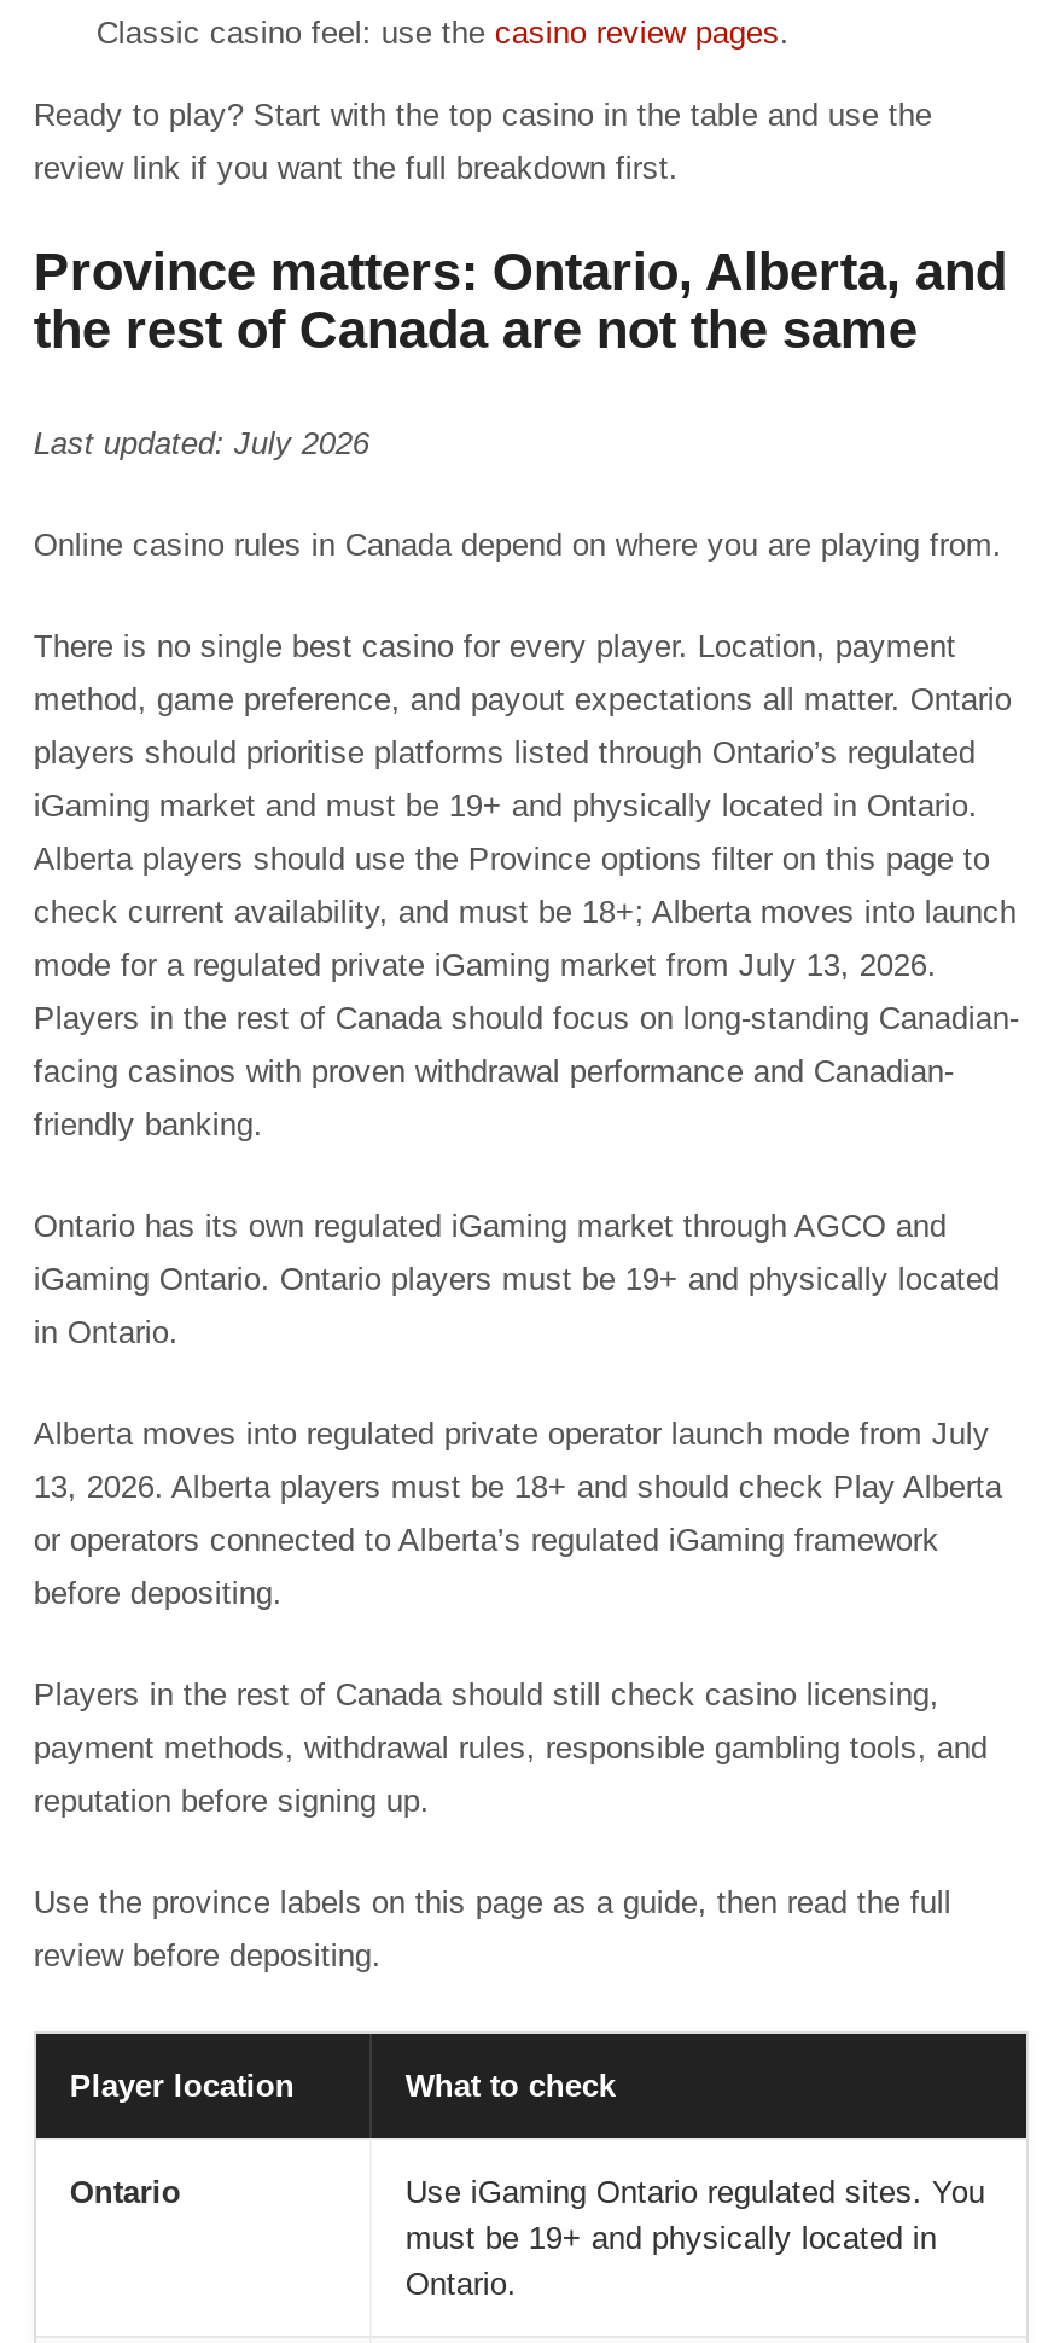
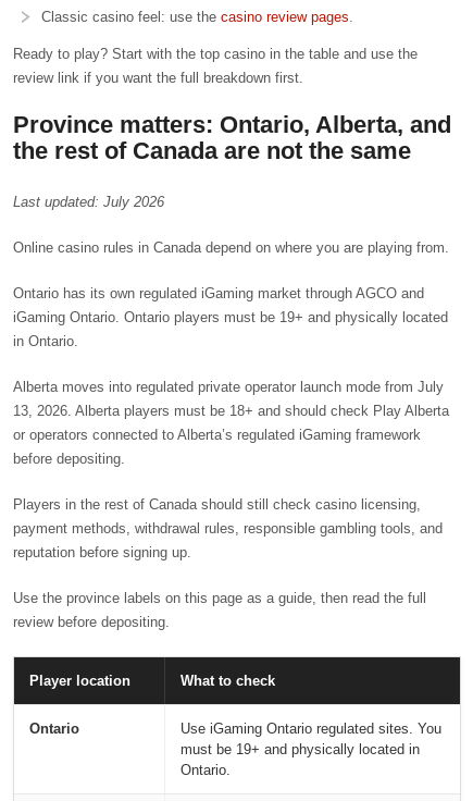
[34,628,1019,1143] There is no single best casino for every player. Location, payment | method, game preference, and payout expectations all matter. Ontario | players should prioritise platforms listed through Ontario’s regulated | iGaming market and must be 19+ and physically located in Ontario. | Alberta players should use the Province options filter on this page to | check current availability, and must be 18+; Alberta moves into launch | mode for a regulated private iGaming market from July 13, 2026. | Players in the rest of Canada should focus on long-standing Canadian- | facing casinos with proven withdrawal performance and Canadian- | friendly banking. -> none

